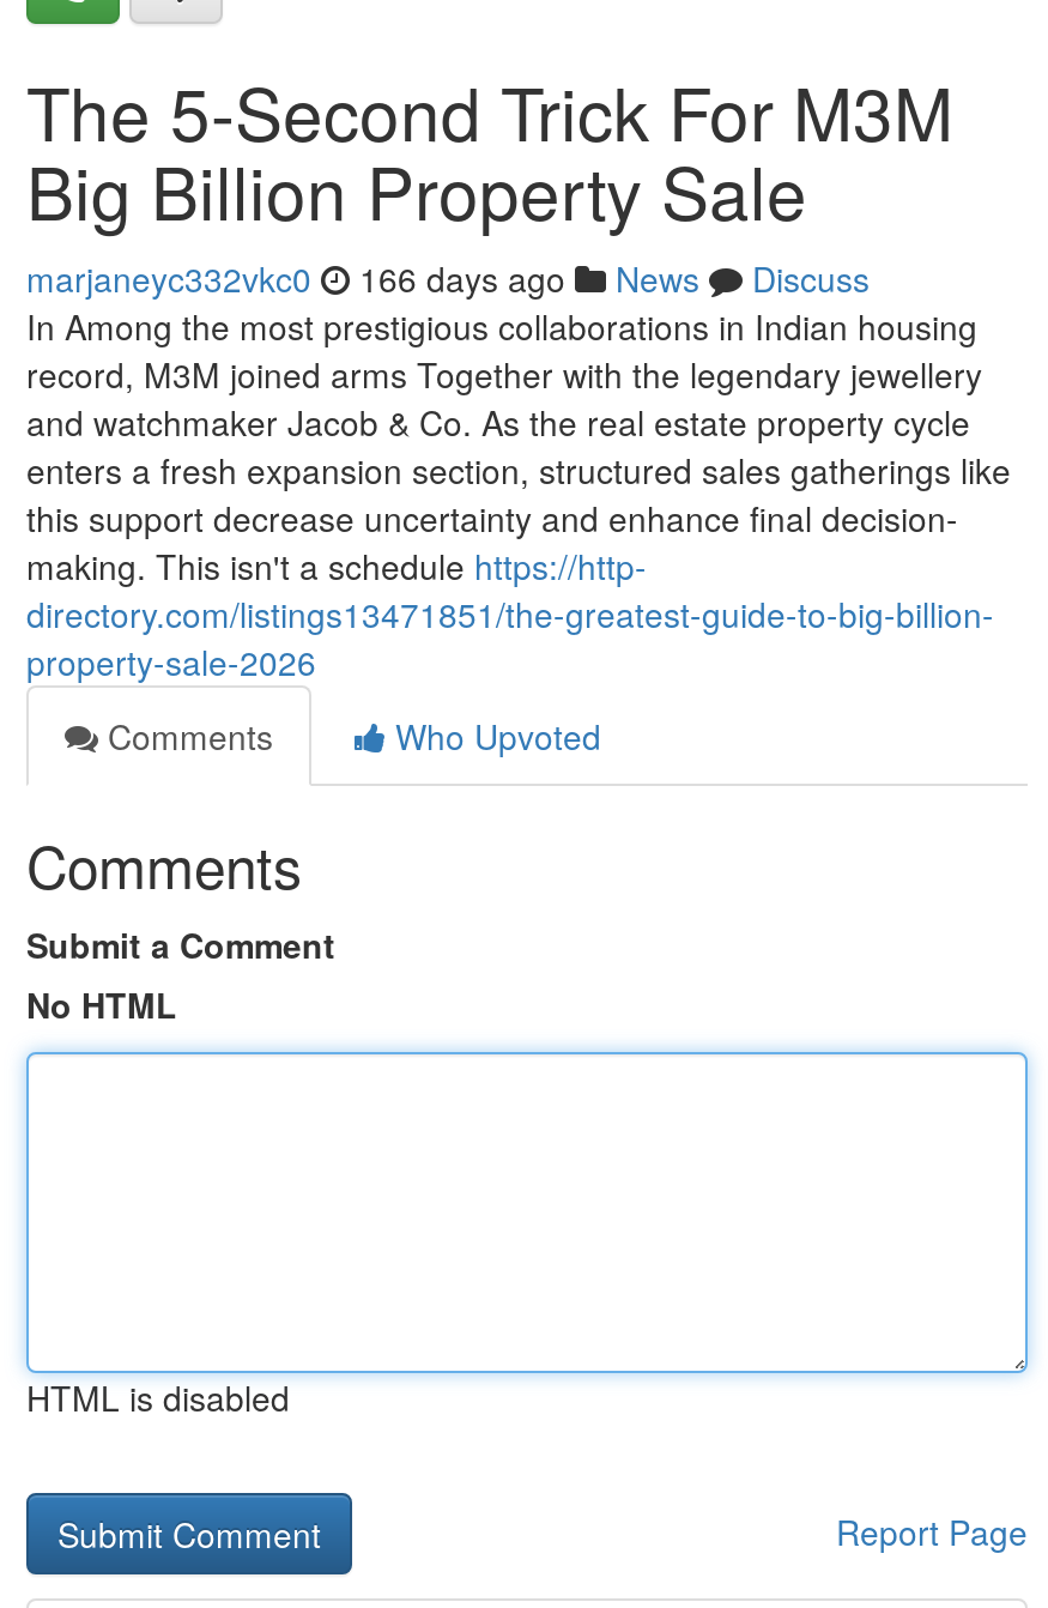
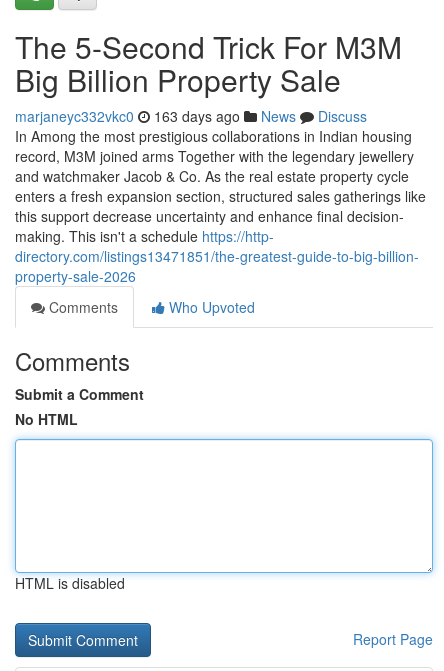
[26,254,870,302] marjaneyc332vkc0 166 days ago News Discuss -> [15,106,367,126] marjaneyc332vkc0 163 days ago News Discuss

